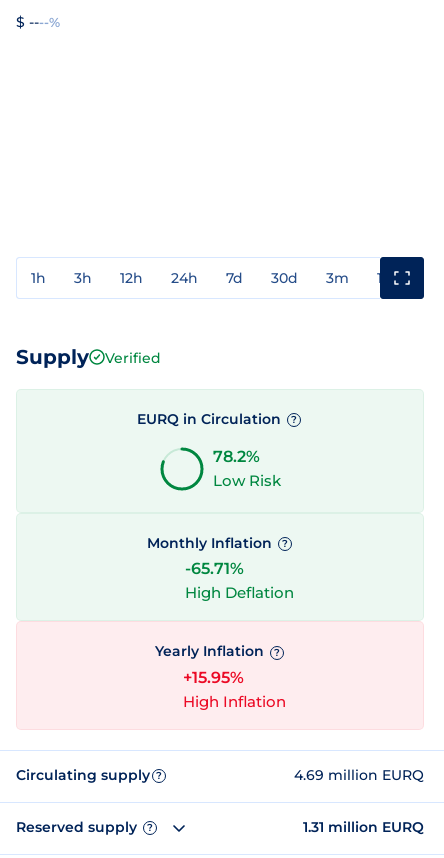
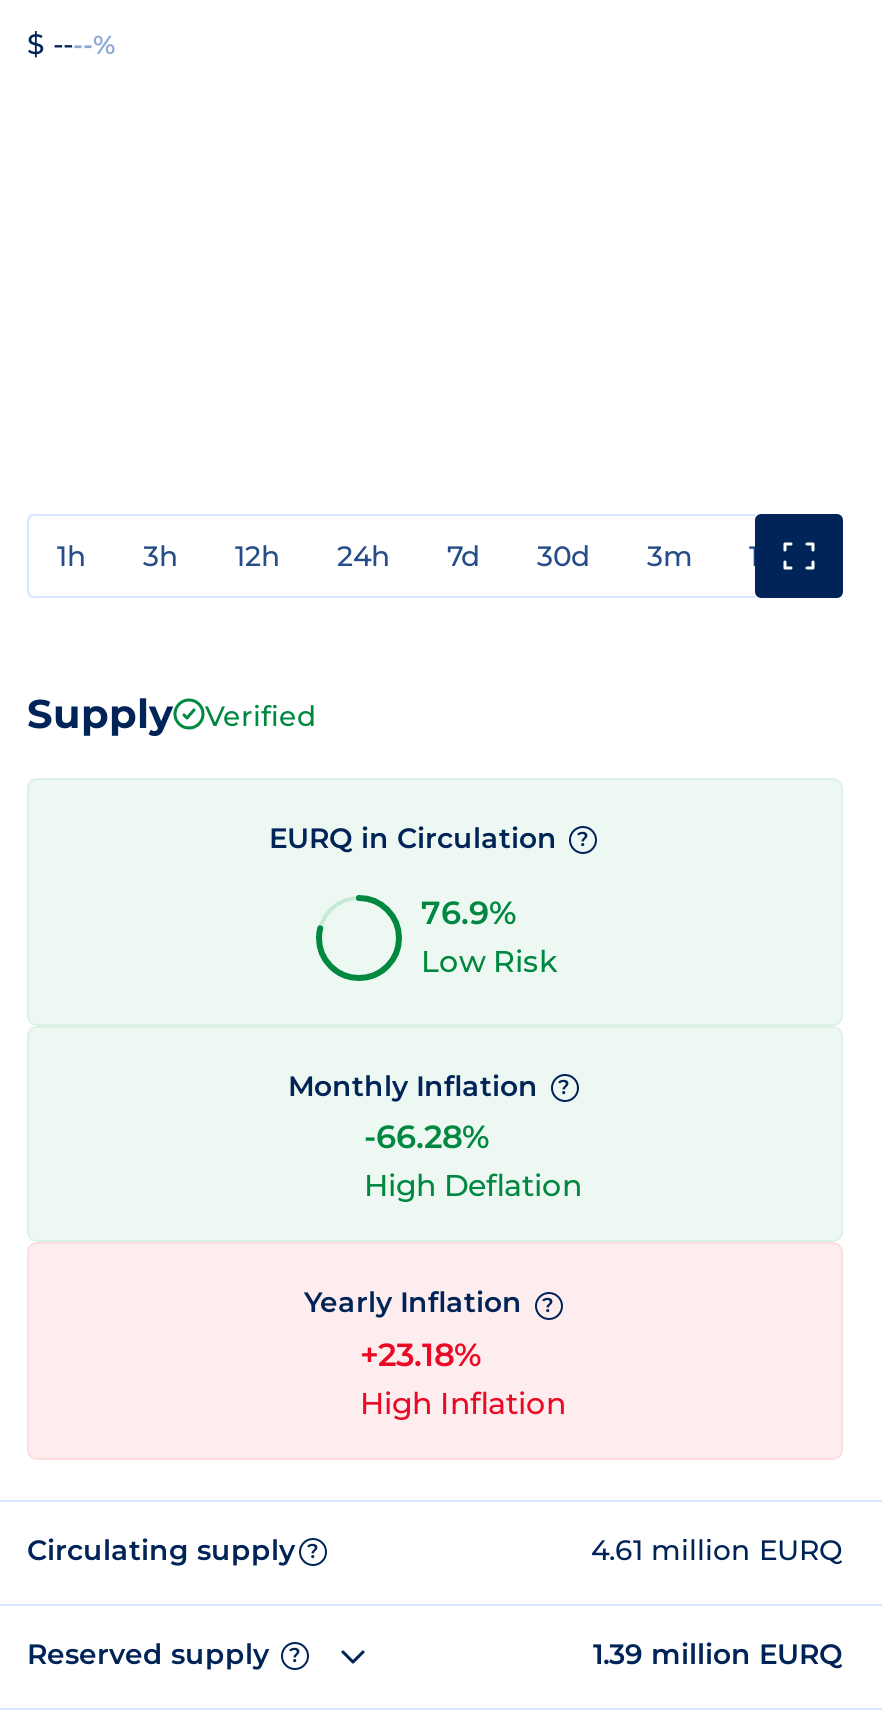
[213,447,260,466] 78.2% -> [421,894,517,932] 76.9%
[184,559,243,578] -65.71% -> [364,1119,490,1157] -66.28%
[182,668,243,687] +15.95% -> [360,1335,482,1373] +23.18%
[294,766,424,784] 4.69 million EURQ -> [591,1532,843,1568] 4.61 million EURQ
[303,818,424,836] 1.31 million EURQ -> [593,1636,843,1672] 1.39 million EURQ

